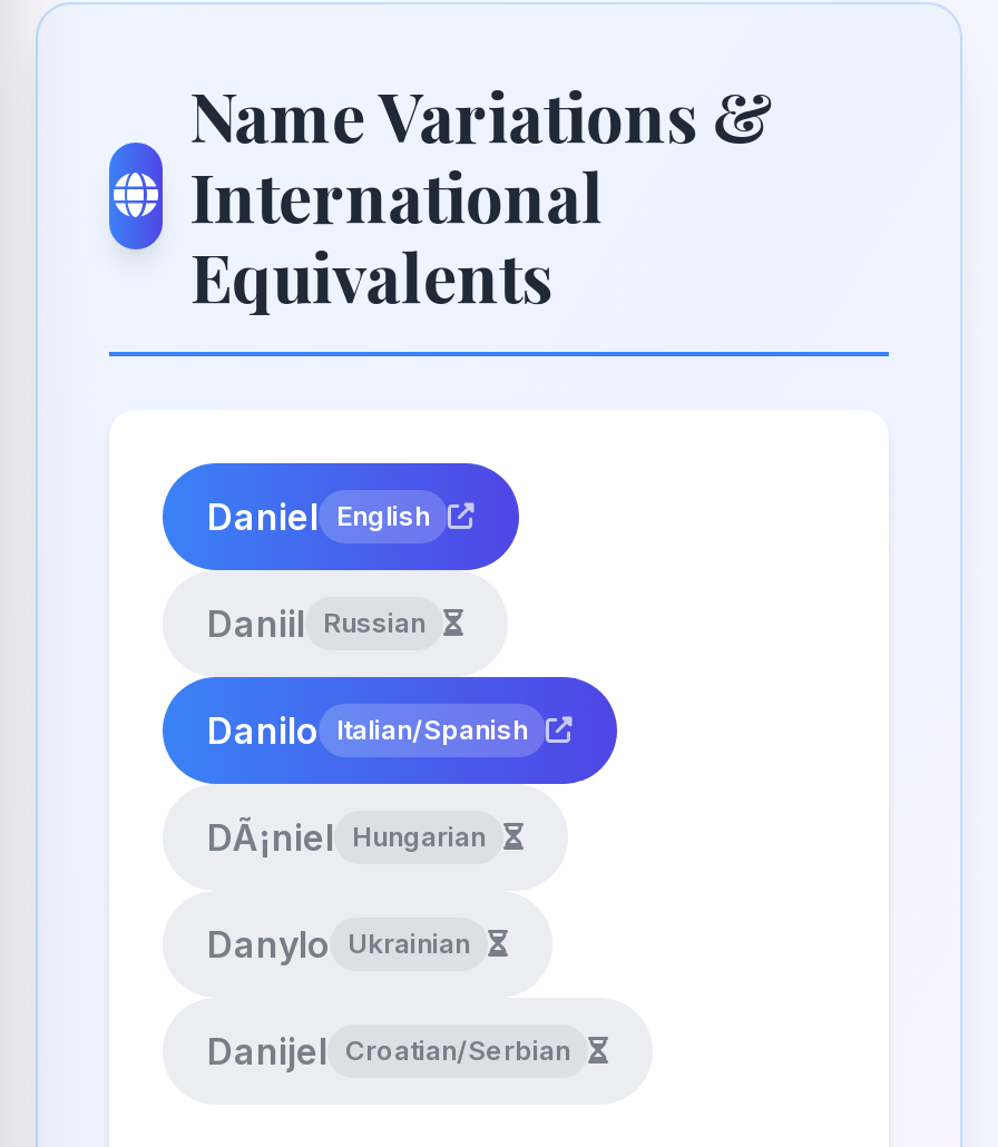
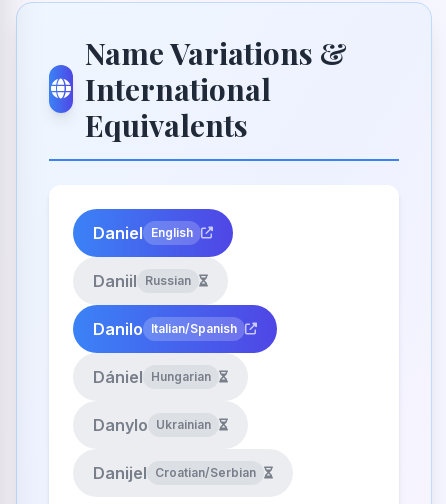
[207,815,486,860] DÃ¡niel Hungarian -> [93,367,211,387] Dániel Hungarian

